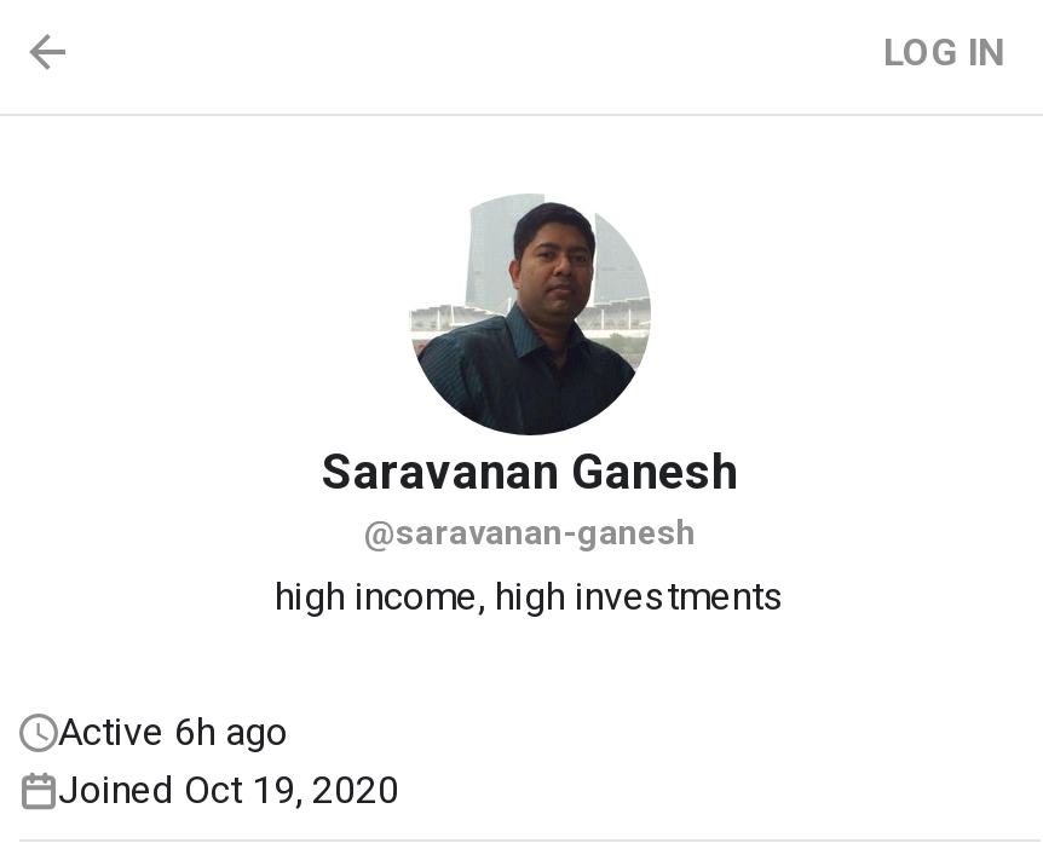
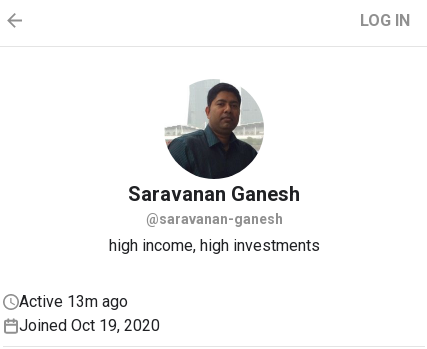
[58,709,288,755] Active 6h ago -> [19,292,128,311] Active 13m ago

